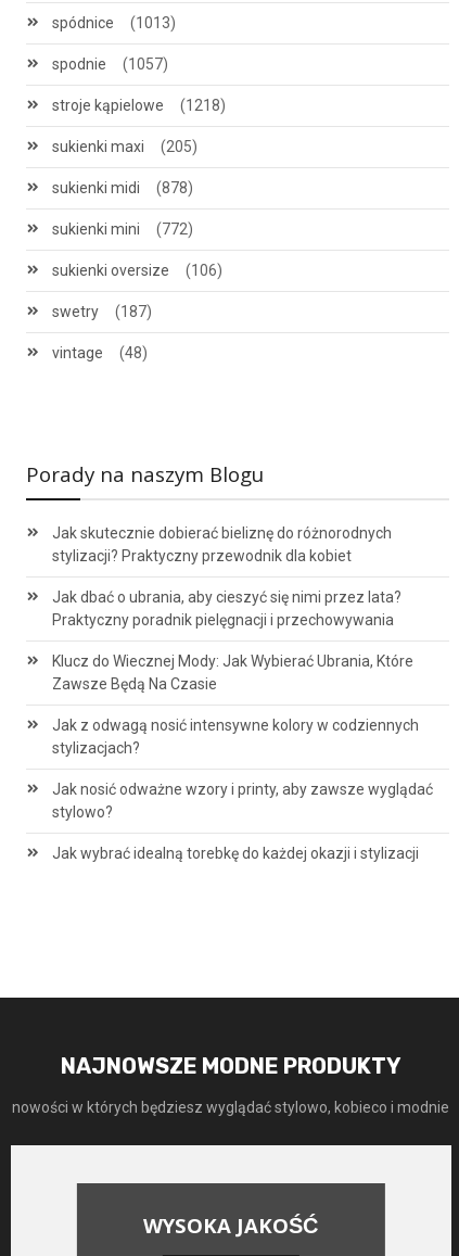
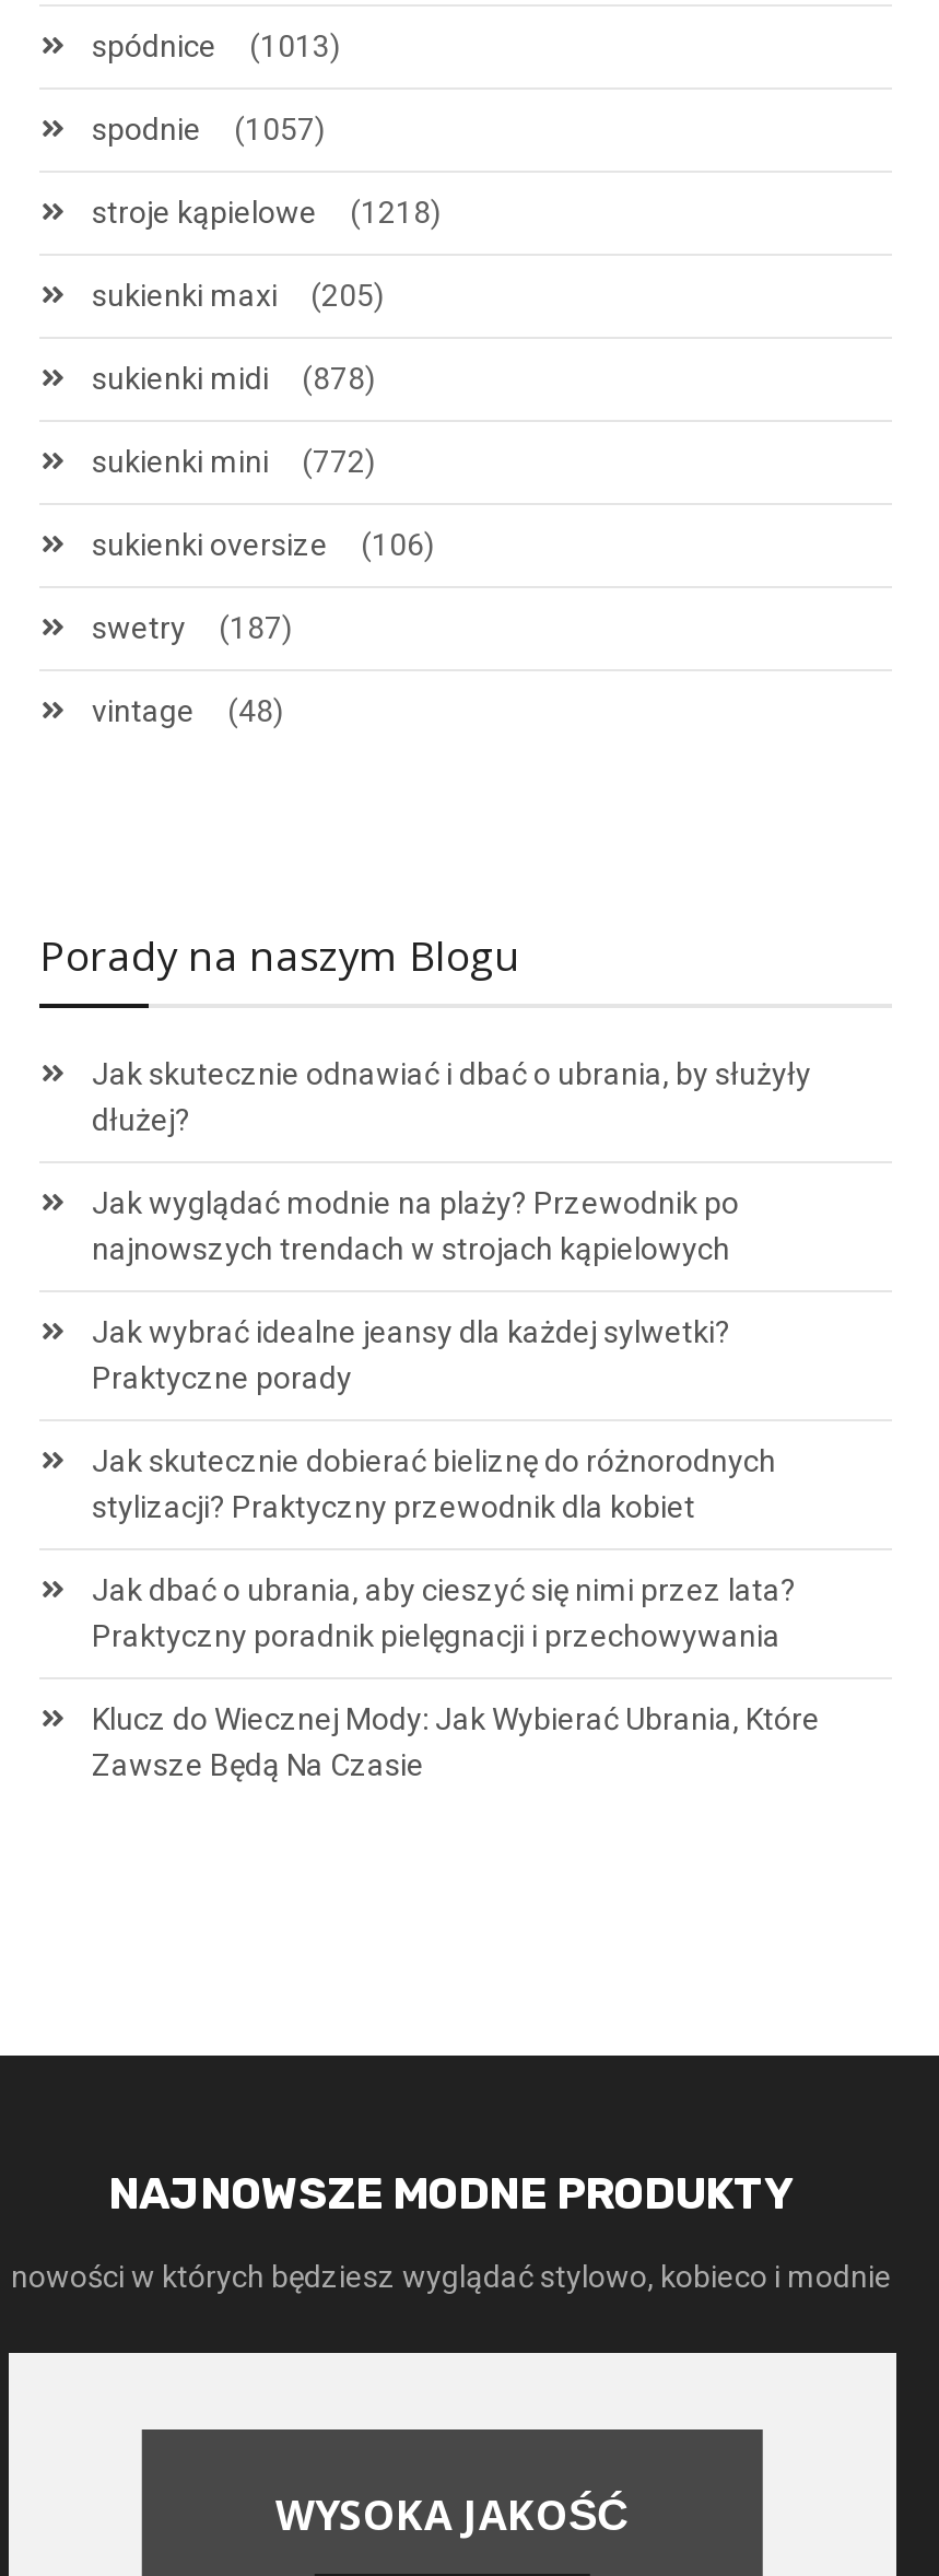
none -> [92,1057,811,1396] Jak skutecznie odnawiać i dbać o ubrania, by służyły | dłużej? | Jak wyglądać modnie na plaży? Przewodnik po | najnowszych trendach w strojach kąpielowych | Jak wybrać idealne jeansy dla każdej sylwetki? | Praktyczne porady
moved [52,525,413,693] -> [92,1444,820,1783]: Jak skutecznie dobierać bieliznę do różnorodnych | stylizacji? Praktyczny przewodnik dla kobiet | Jak dbać o ubrania, aby cieszyć się nimi przez lata? | Praktyczny poradnik pielęgnacji i przechowywania | Klucz do Wiecznej Mody: Jak Wybierać Ubrania, Które | Zawsze Będą Na Czasie
[52,717,433,862] Jak z odwagą nosić intensywne kolory w codziennych | stylizacjach? | Jak nosić odważne wzory i printy, aby zawsze wyglądać | stylowo? | Jak wybrać idealną torebkę do każdej okazji i stylizacji -> none

